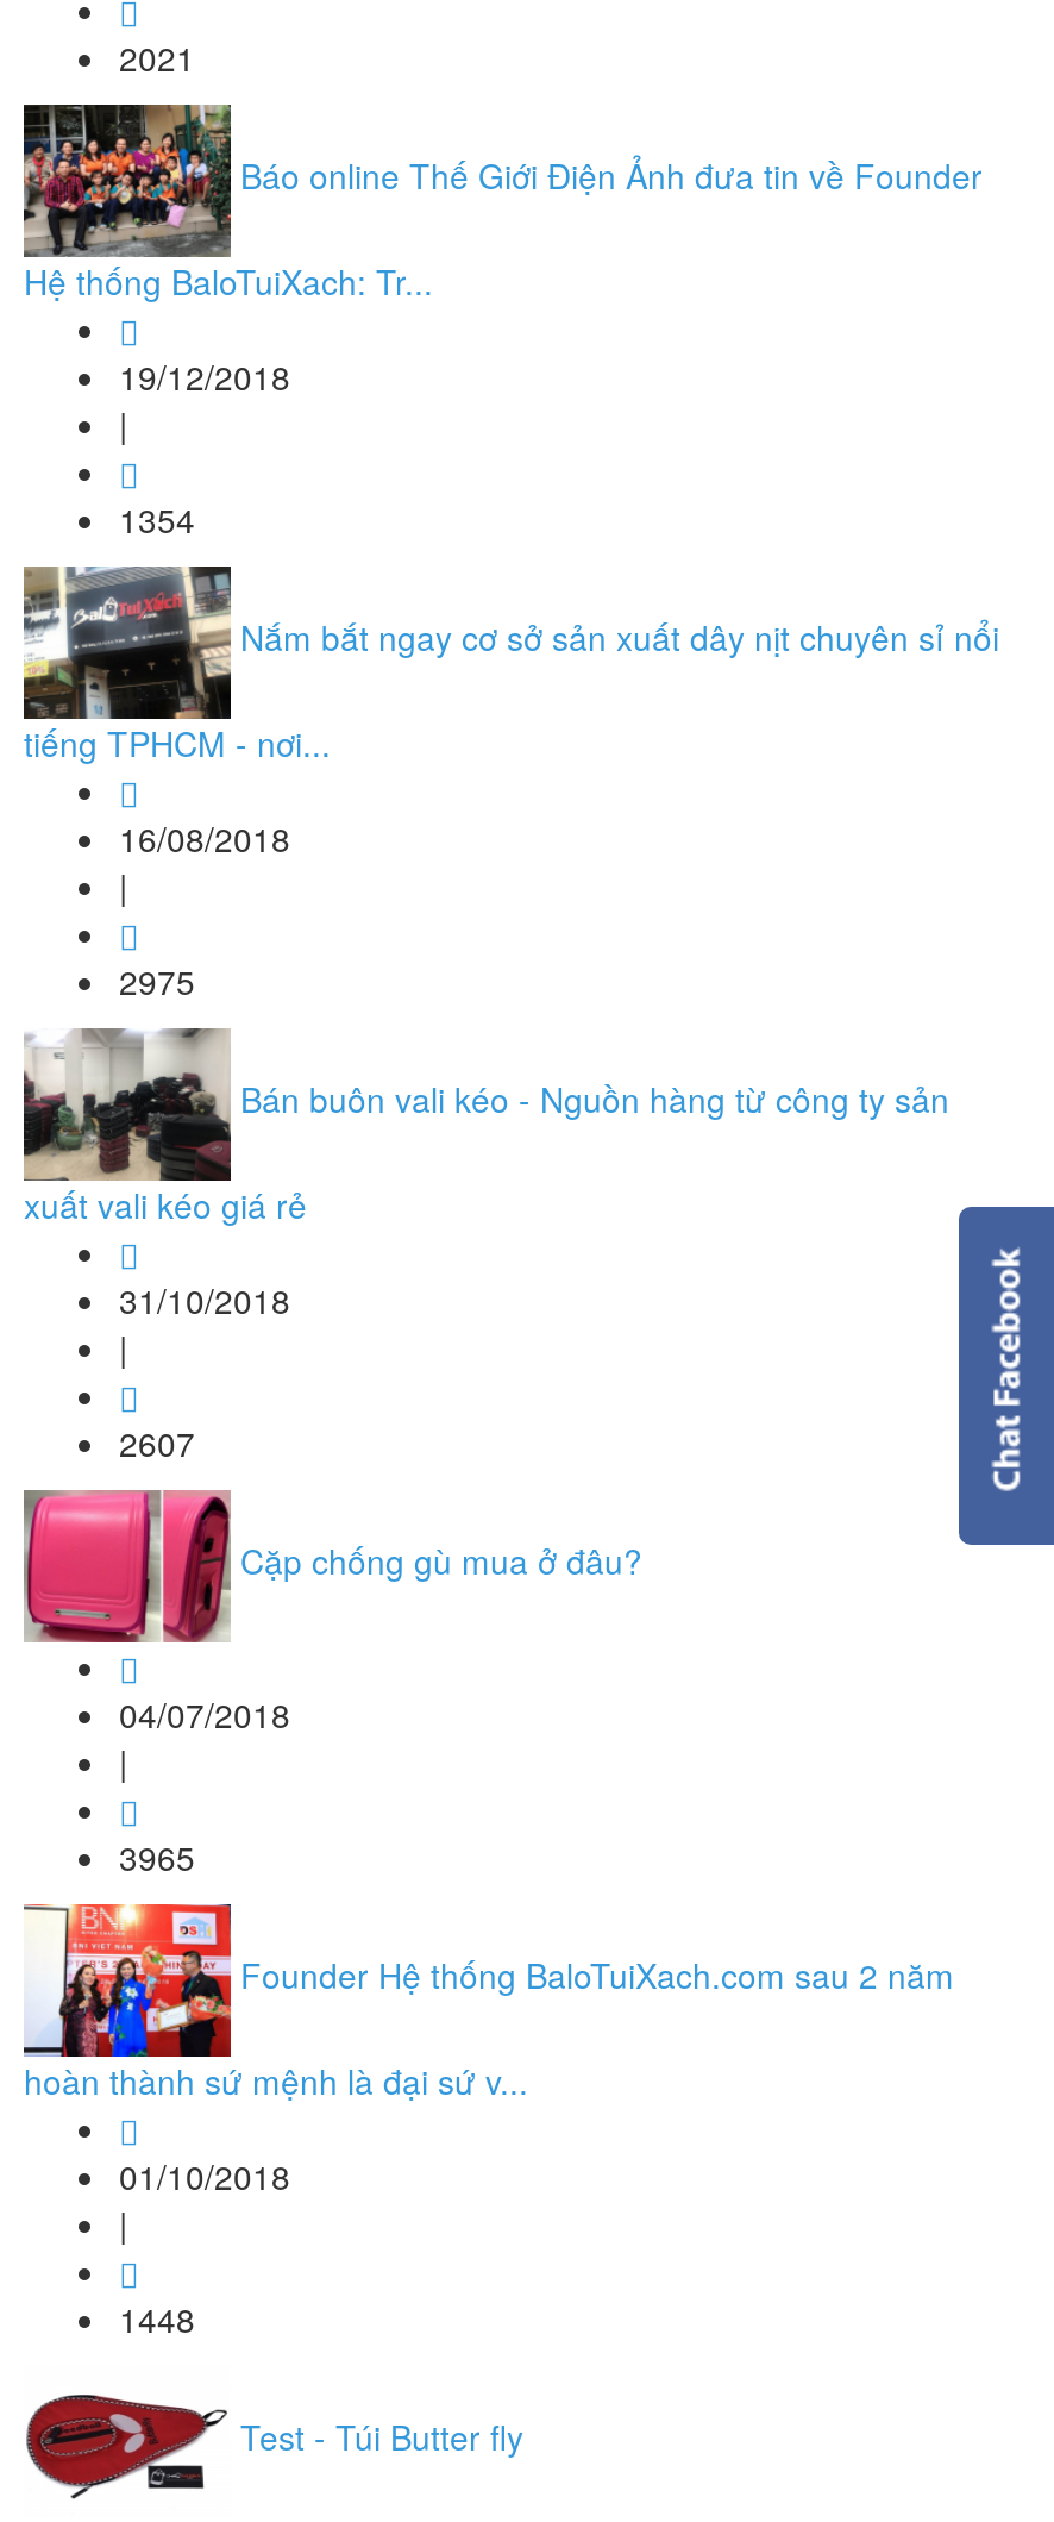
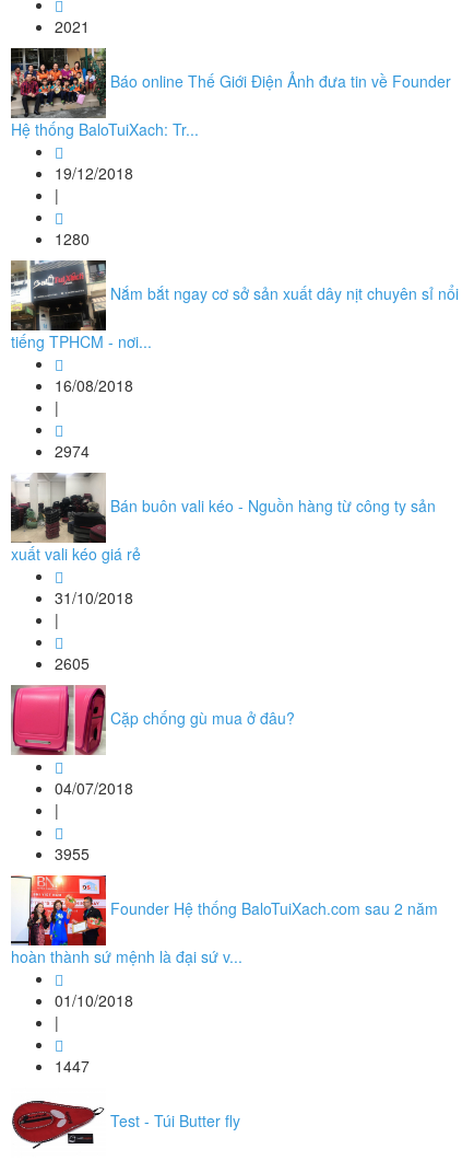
[119,495,195,543] 1354 -> [55,228,90,249] 1280
[119,957,195,1005] 2975 -> [55,440,90,462] 2974
[956,1204,1047,1547] [image] -> none
[119,1419,195,1466] 2607 -> [55,652,90,674] 2605
[119,1833,195,1880] 3965 -> [55,843,90,864] 3955
[119,2295,195,2342] 1448 -> [55,1055,90,1077] 1447

